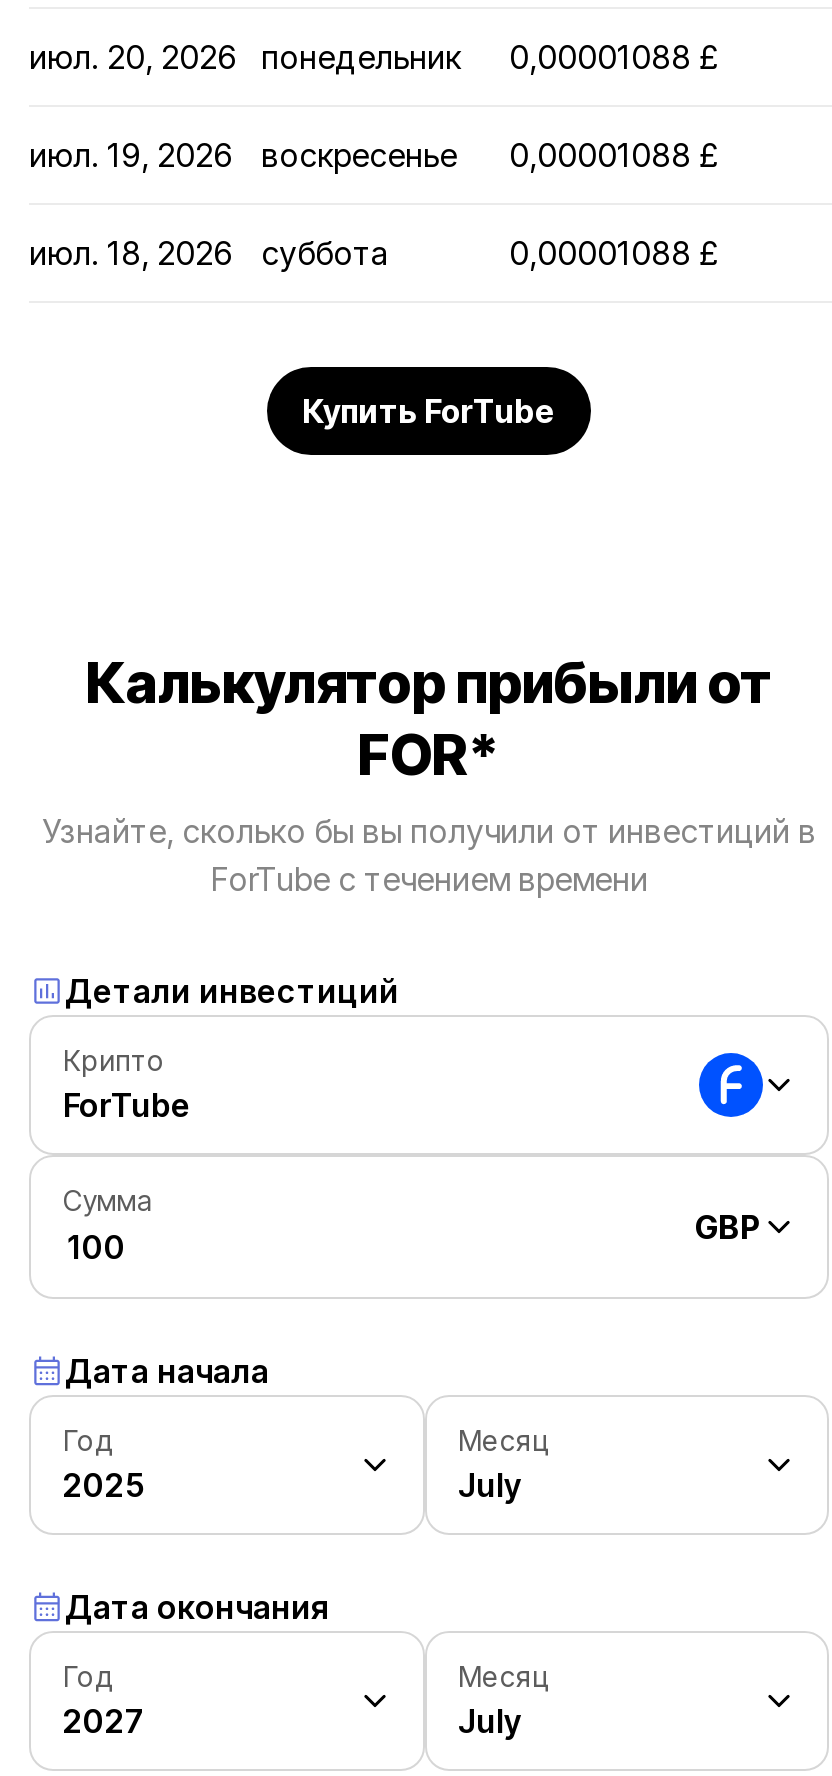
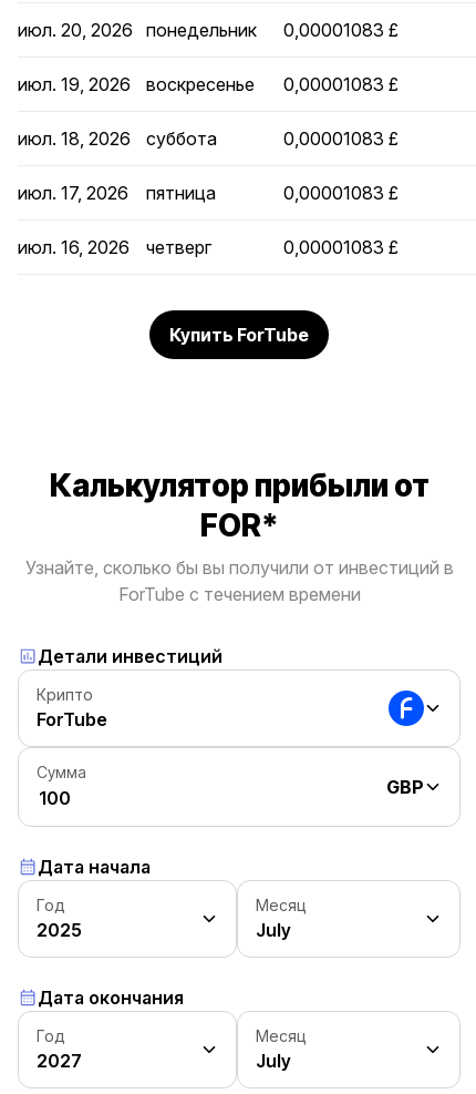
[29,37,717,77] июл. 20, 2026 понедельник 0,00001088 £ -> [18,19,399,41] июл. 20, 2026 понедельник 0,00001083 £
[29,135,717,175] июл. 19, 2026 воскресенье 0,00001088 £ -> [18,73,399,95] июл. 19, 2026 воскресенье 0,00001083 £
[509,233,717,273] 0,00001088 £ -> [18,127,399,258] 0,00001083 £ | июл. 17, 2026 | пятница | 0,00001083 £ | июл. 16, 2026 | четверг | 0,00001083 £

